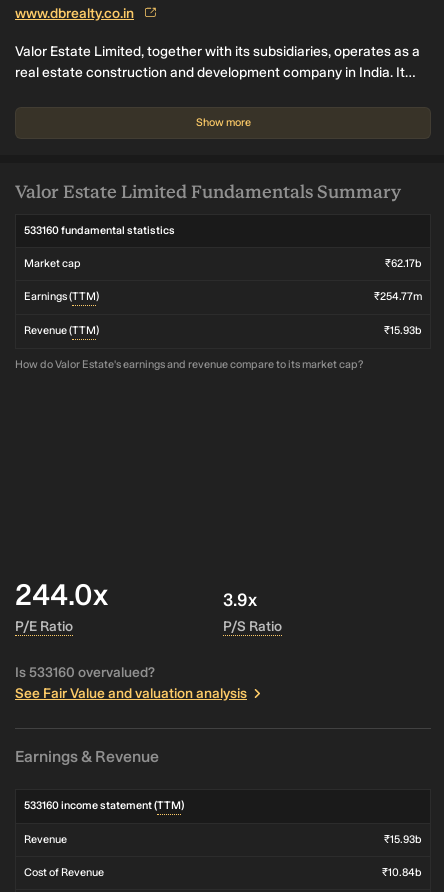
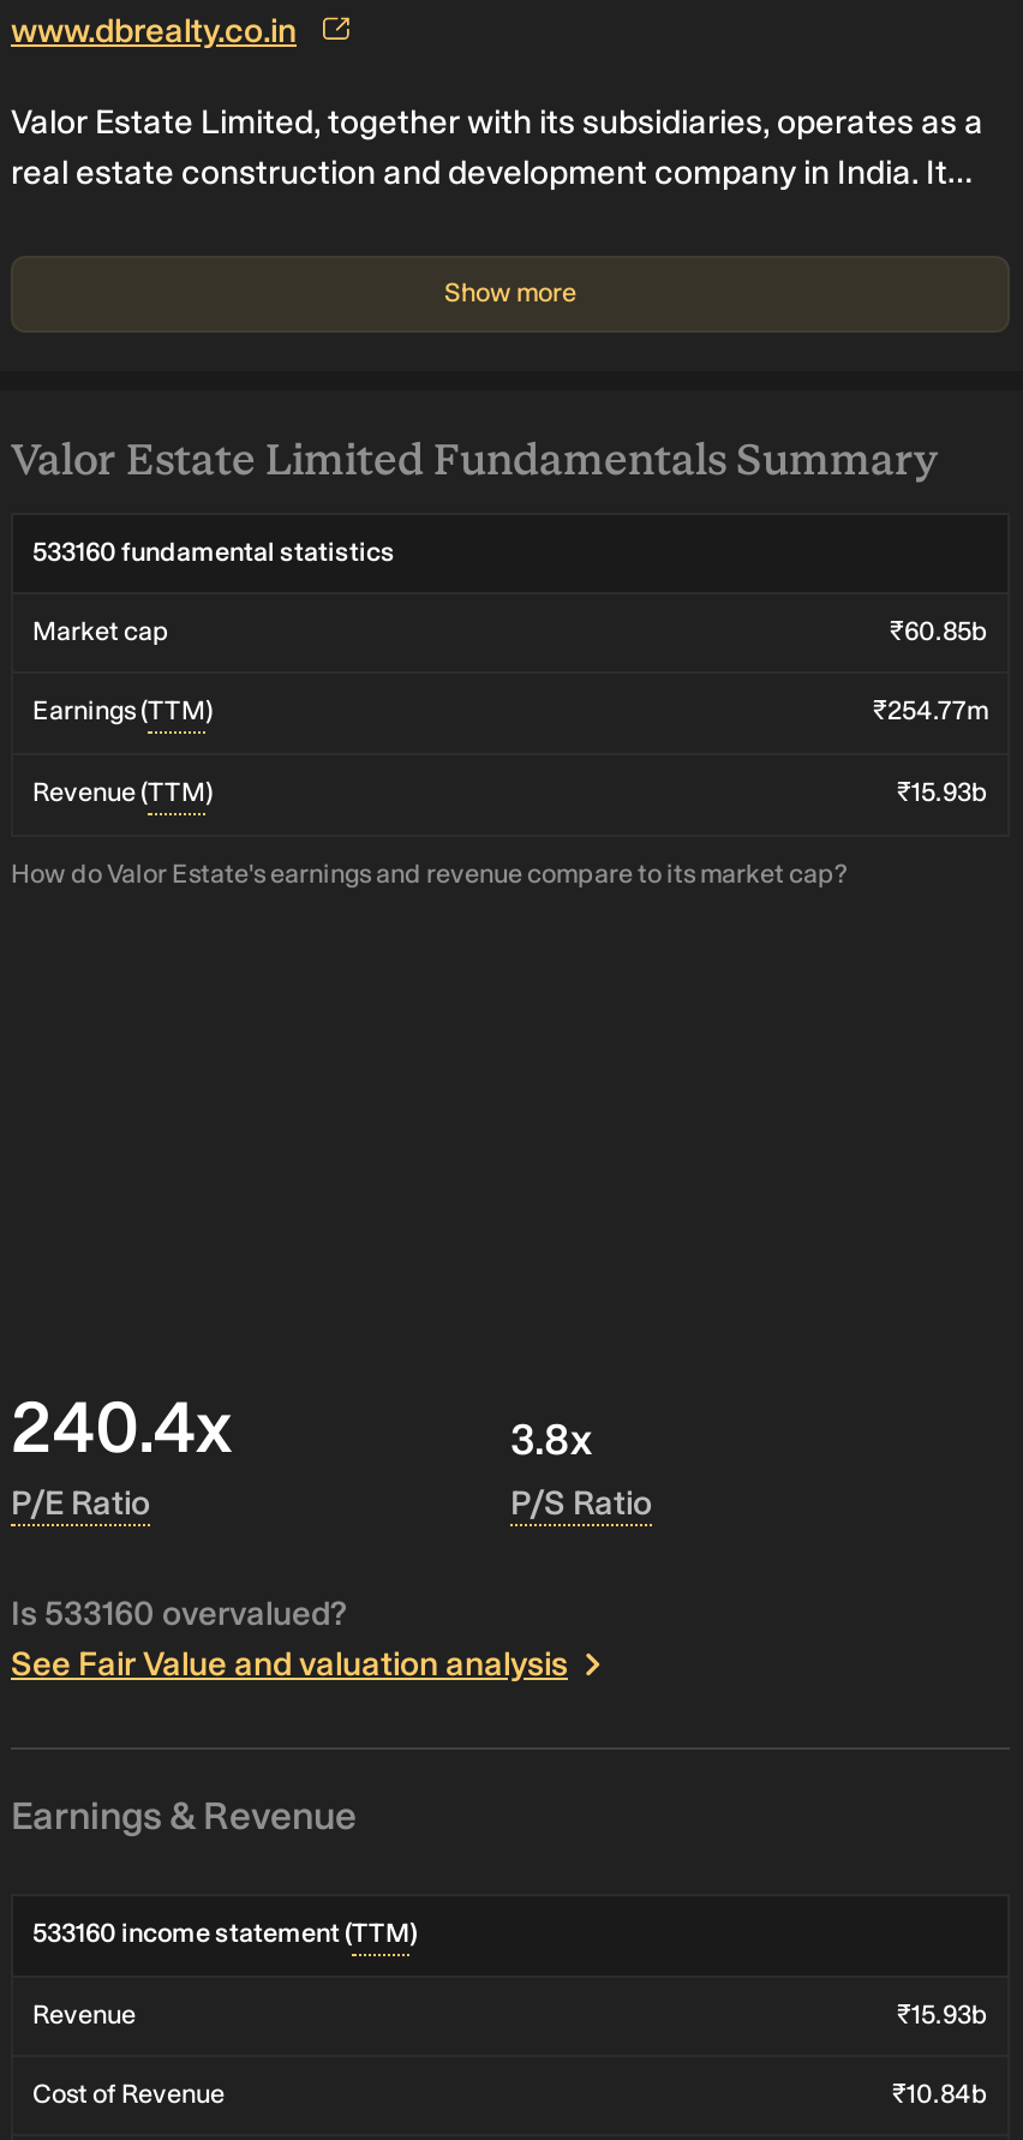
[385,257,422,270] ₹62.17b -> [890,615,988,647] ₹60.85b
[15,577,108,613] 244.0x -> [11,1384,232,1470] 240.4x
[223,589,257,611] 3.9x -> [510,1413,592,1466] 3.8x

